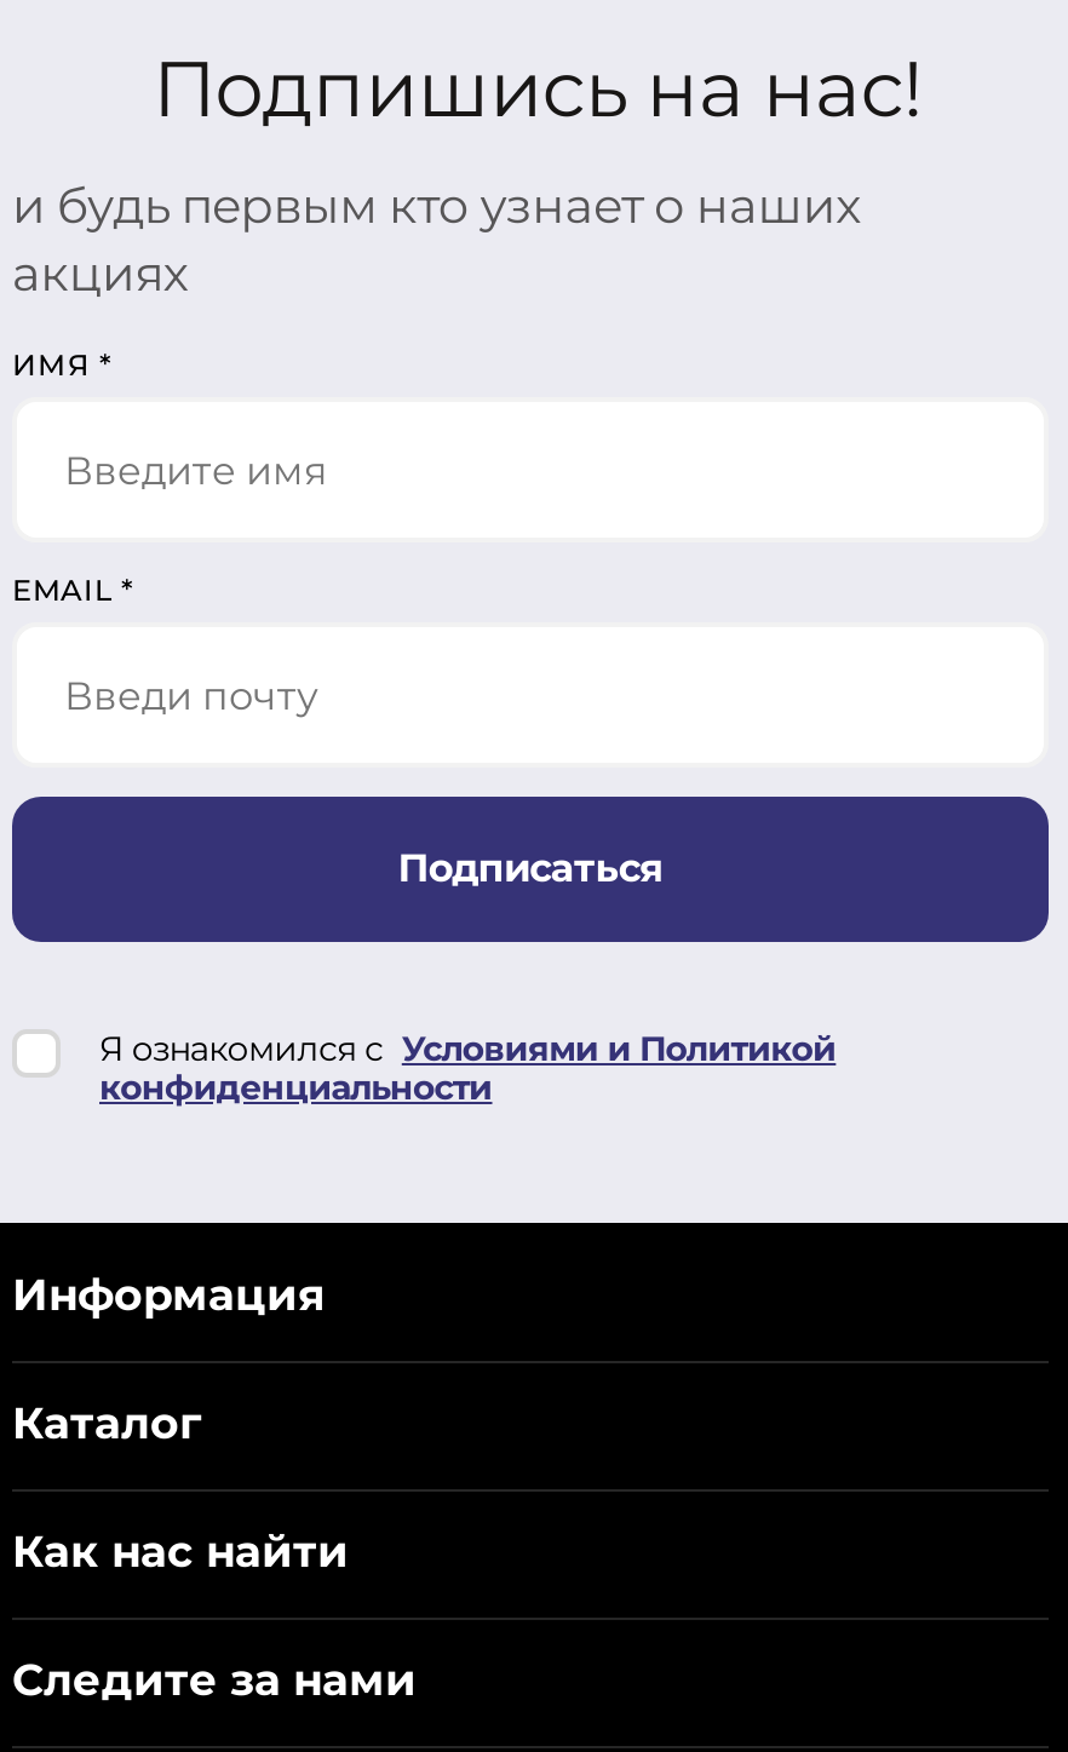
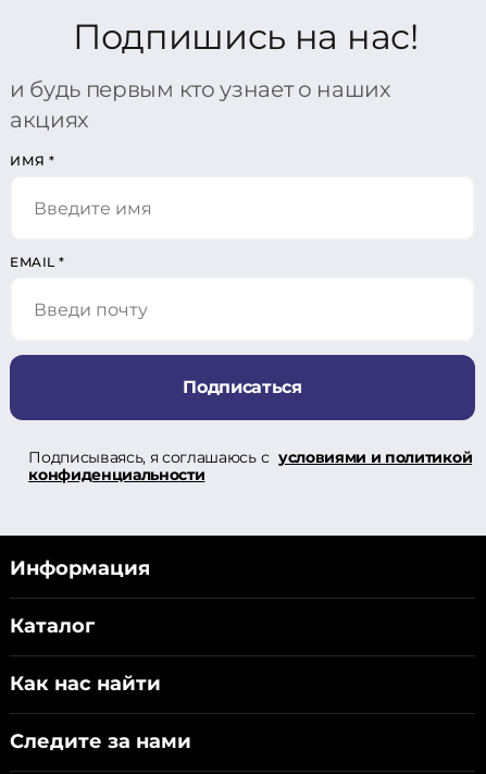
[99,1027,836,1070] Я ознакомился с Условиями и Политикой -> [28,447,472,467] Подписываясь, я соглашаюсь с условиями и политикой

